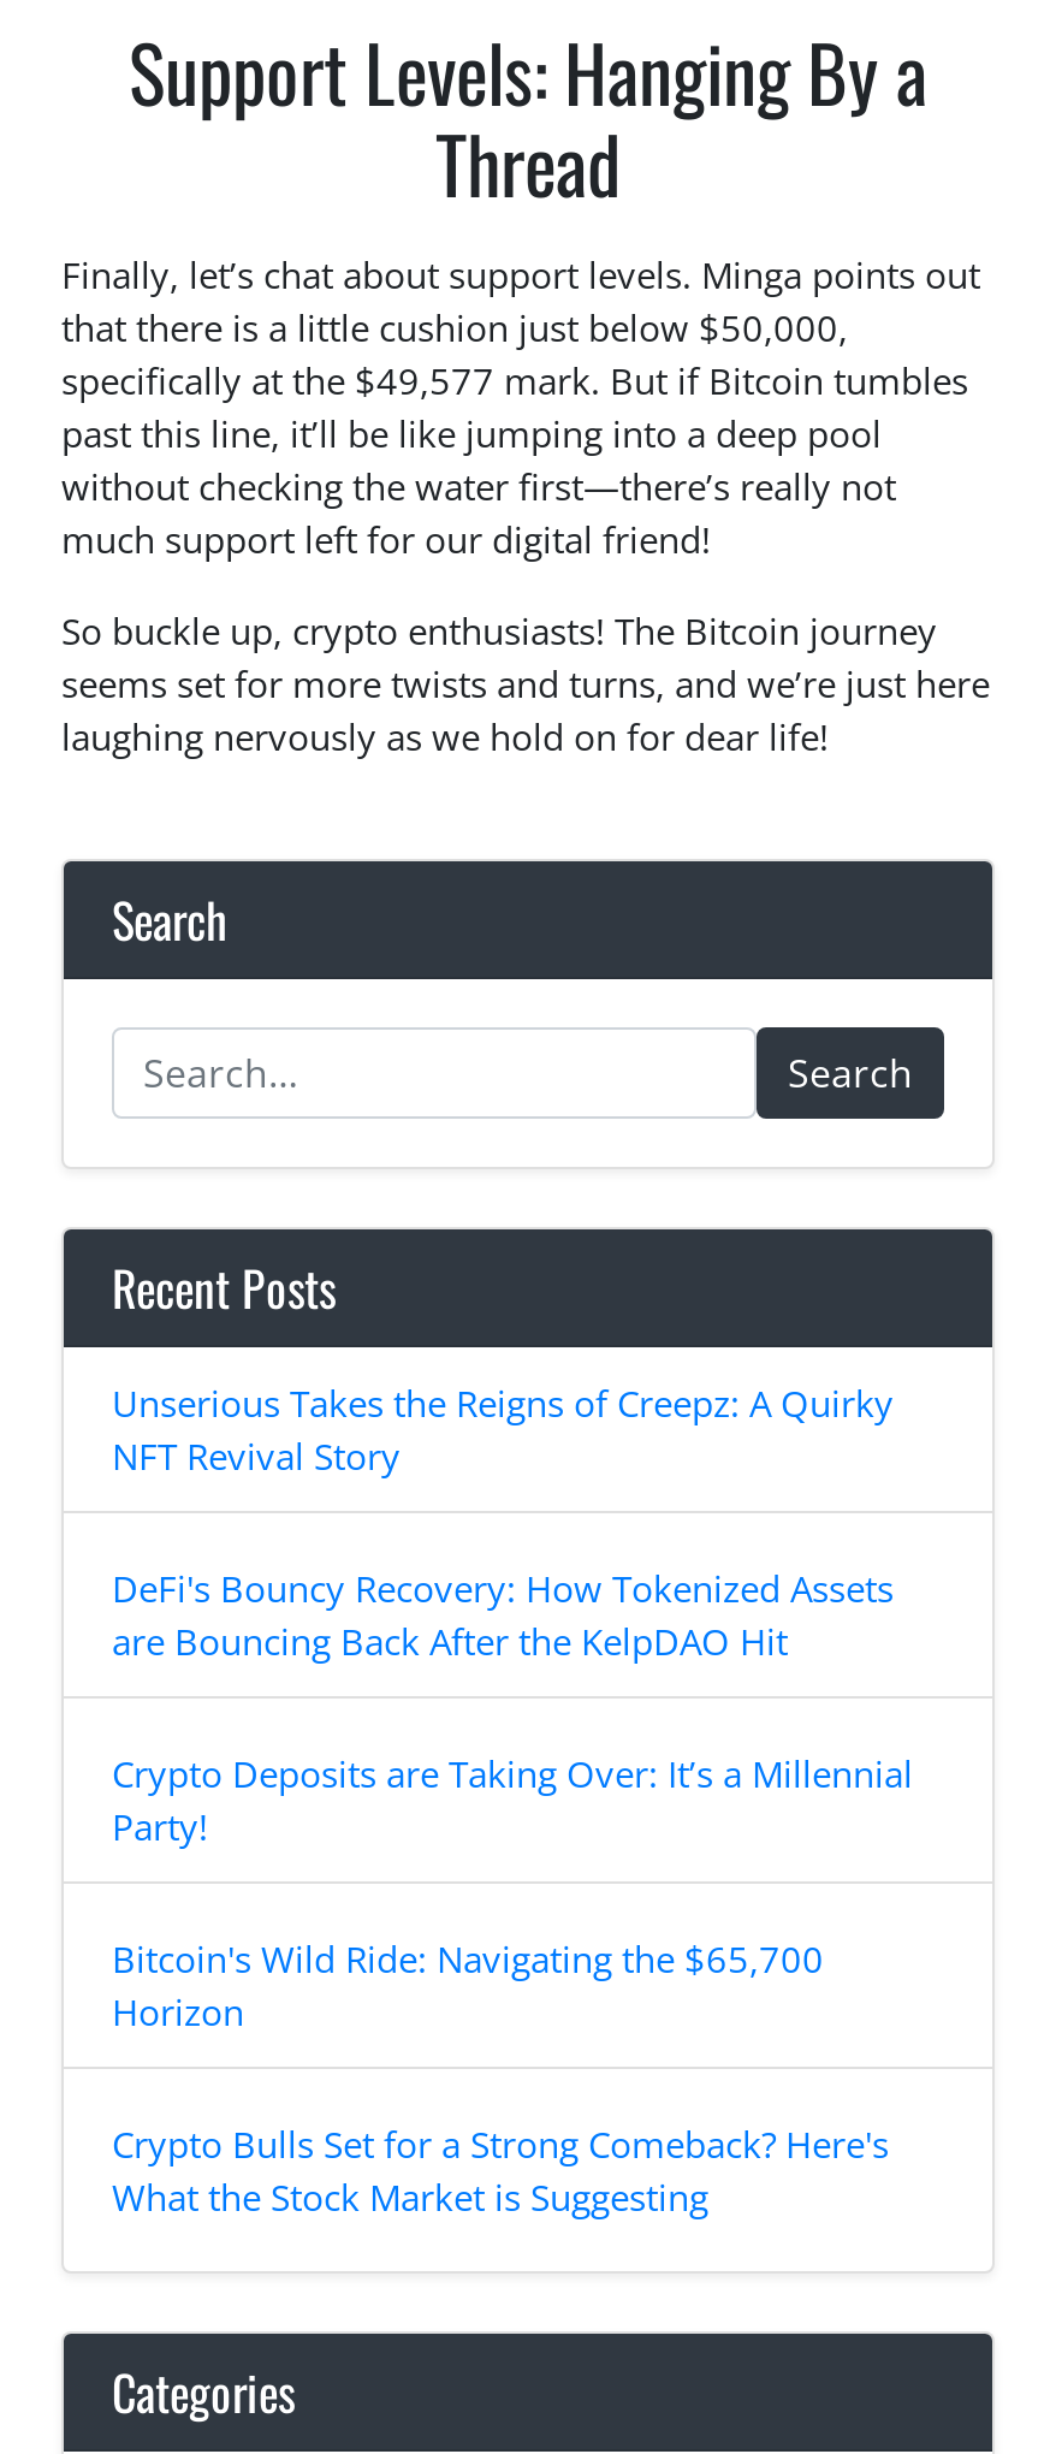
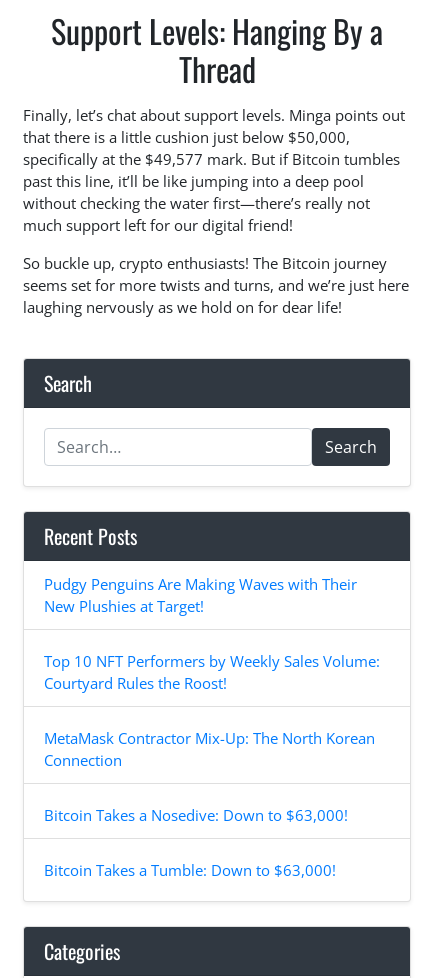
[112,1379,894,1480] Unserious Takes the Reigns of Creepz: A Quirky | NFT Revival Story -> [44,574,357,616] Pudgy Penguins Are Making Waves with Their | New Plushies at Target!
[112,1564,894,1665] DeFi's Bouncy Recovery: How Tokenized Assets | are Bouncing Back After the KelpDAO Hit -> [44,651,380,693] Top 10 NFT Performers by Weekly Sales Volume: | Courtyard Rules the Roost!
[112,1749,913,1850] Crypto Deposits are Taking Over: It’s a Millennial | Party! -> [44,728,375,770] MetaMask Contractor Mix-Up: The North Korean | Connection
[112,1935,824,2036] Bitcoin's Wild Ride: Navigating the $65,700 | Horizon -> [44,805,348,825] Bitcoin Takes a Nosedive: Down to $63,000!
[112,2120,889,2221] Crypto Bulls Set for a Strong Comeback? Here's | What the Stock Market is Suggesting -> [44,860,336,880] Bitcoin Takes a Tumble: Down to $63,000!

